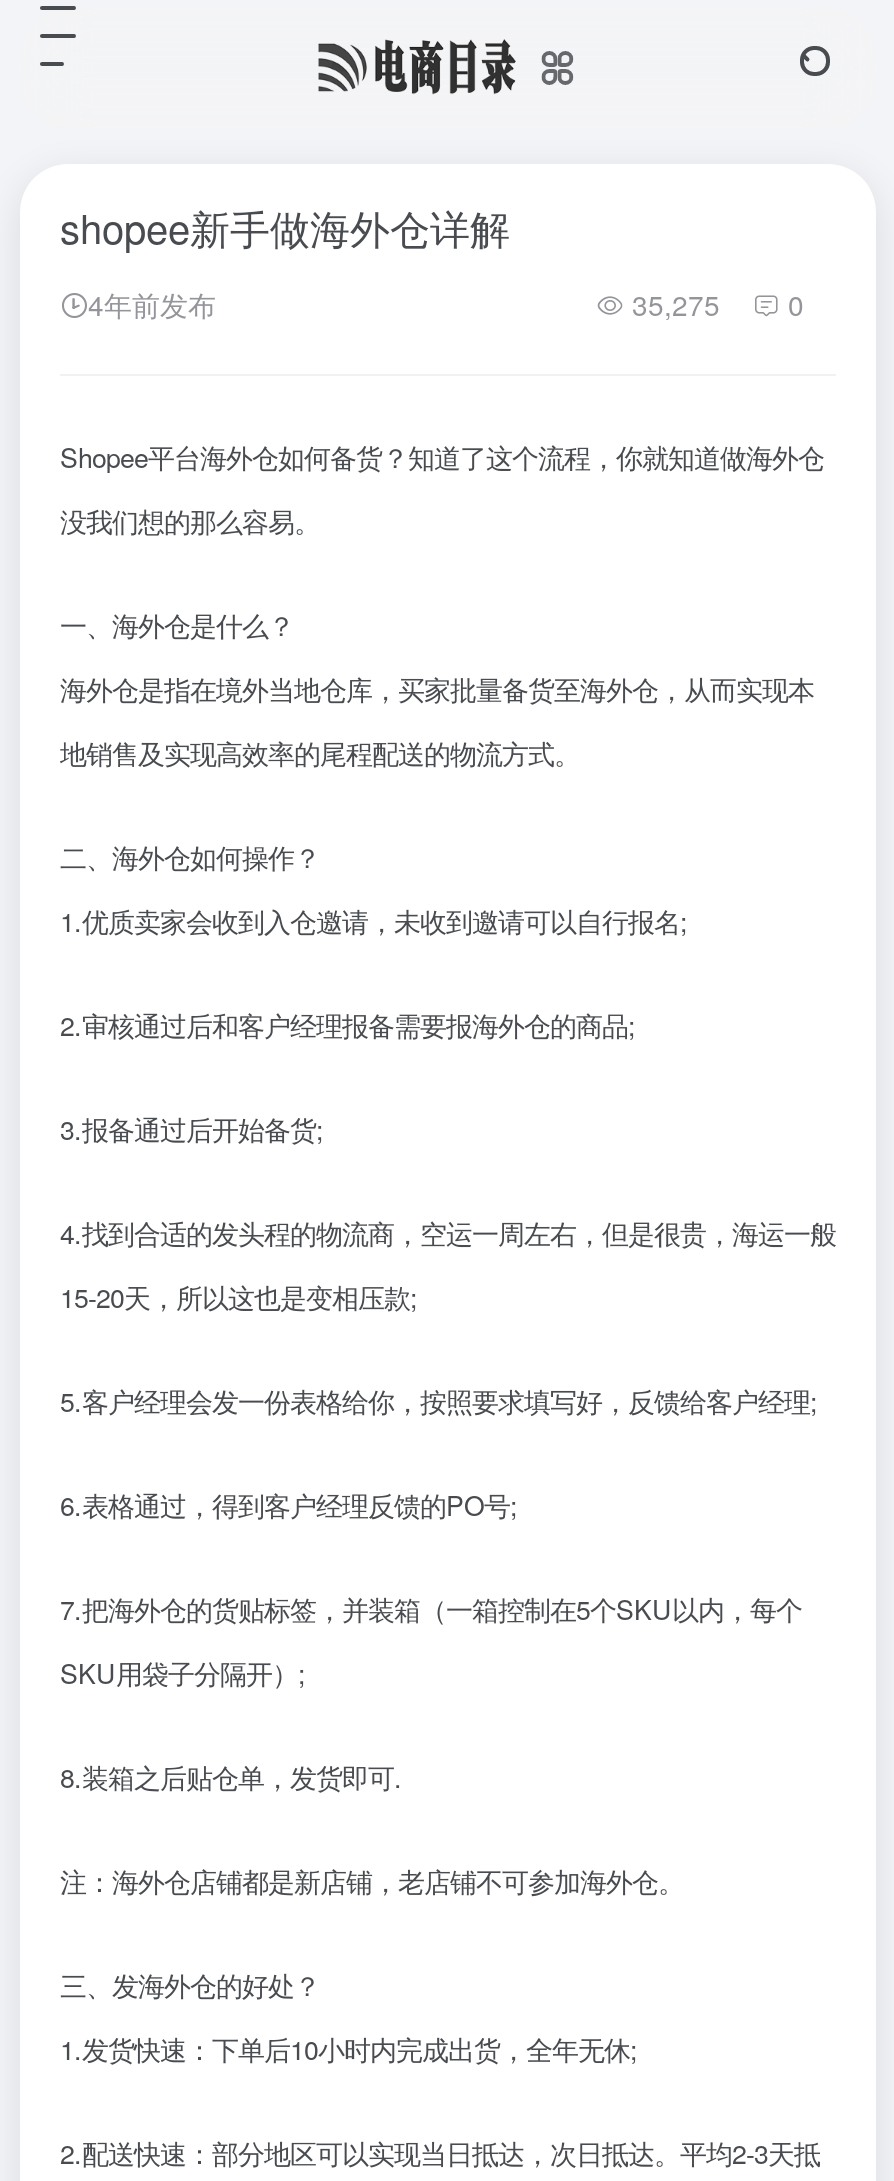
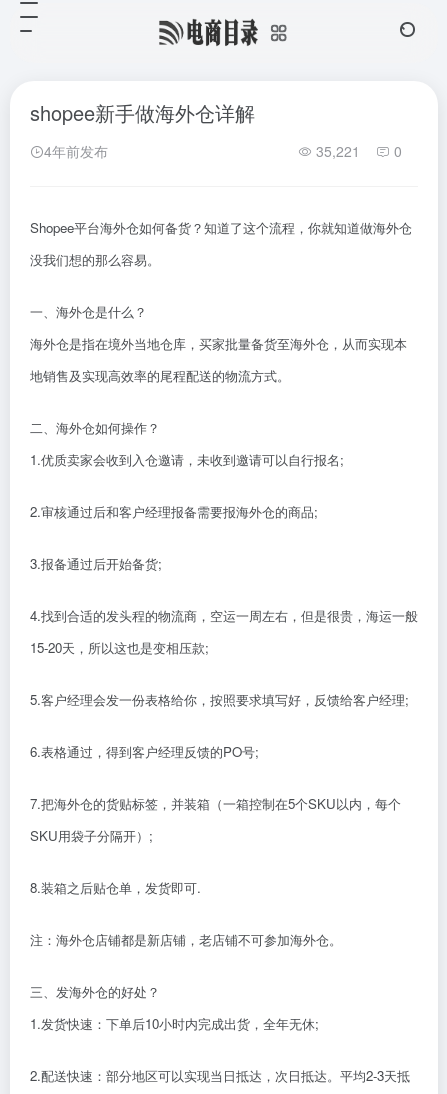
[624,284,804,324] 35,275 0 -> [312,141,402,161] 35,221 0

